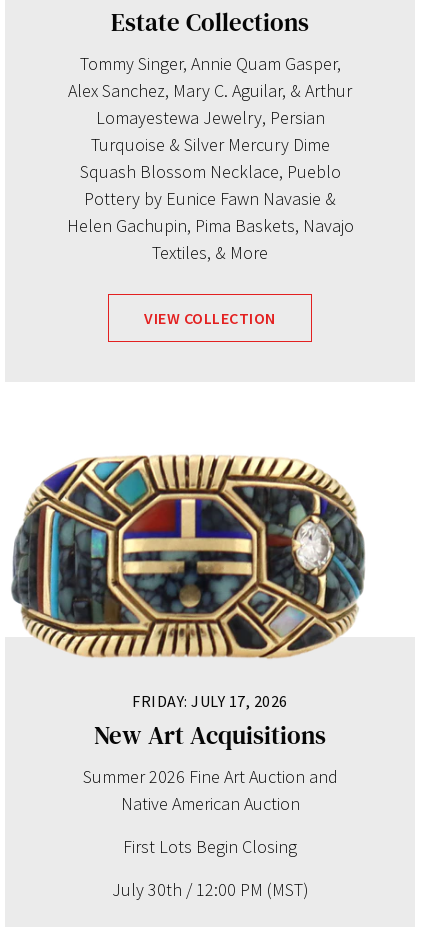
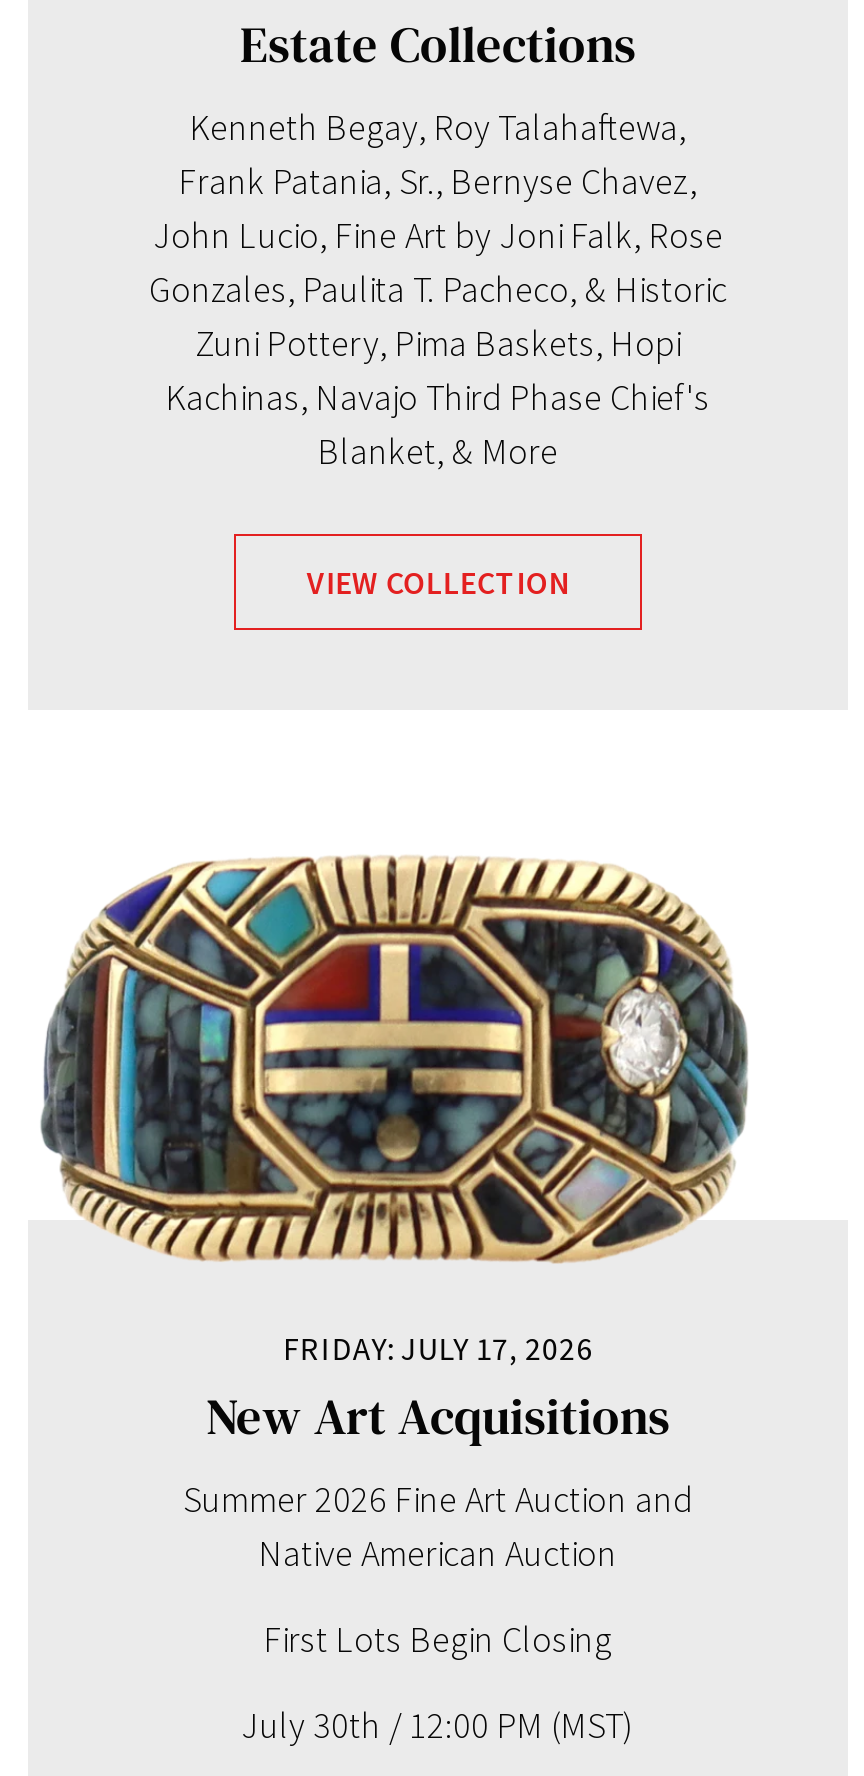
[66,52,353,264] Tommy Singer, Annie Quam Gasper, | Alex Sanchez, Mary C. Aguilar, & Arthur | Lomayestewa Jewelry, Persian | Turquoise & Silver Mercury Dime | Squash Blossom Necklace, Pueblo | Pottery by Eunice Fawn Navasie & | Helen Gachupin, Pima Baskets, Navajo | Textiles, & More -> [149,104,727,474] Kenneth Begay, Roy Talahaftewa, | Frank Patania, Sr., Bernyse Chavez, | John Lucio, Fine Art by Joni Falk, Rose | Gonzales, Paulita T. Pacheco, & Historic | Zuni Pottery, Pima Baskets, Hopi | Kachinas, Navajo Third Phase Chief's | Blanket, & More

